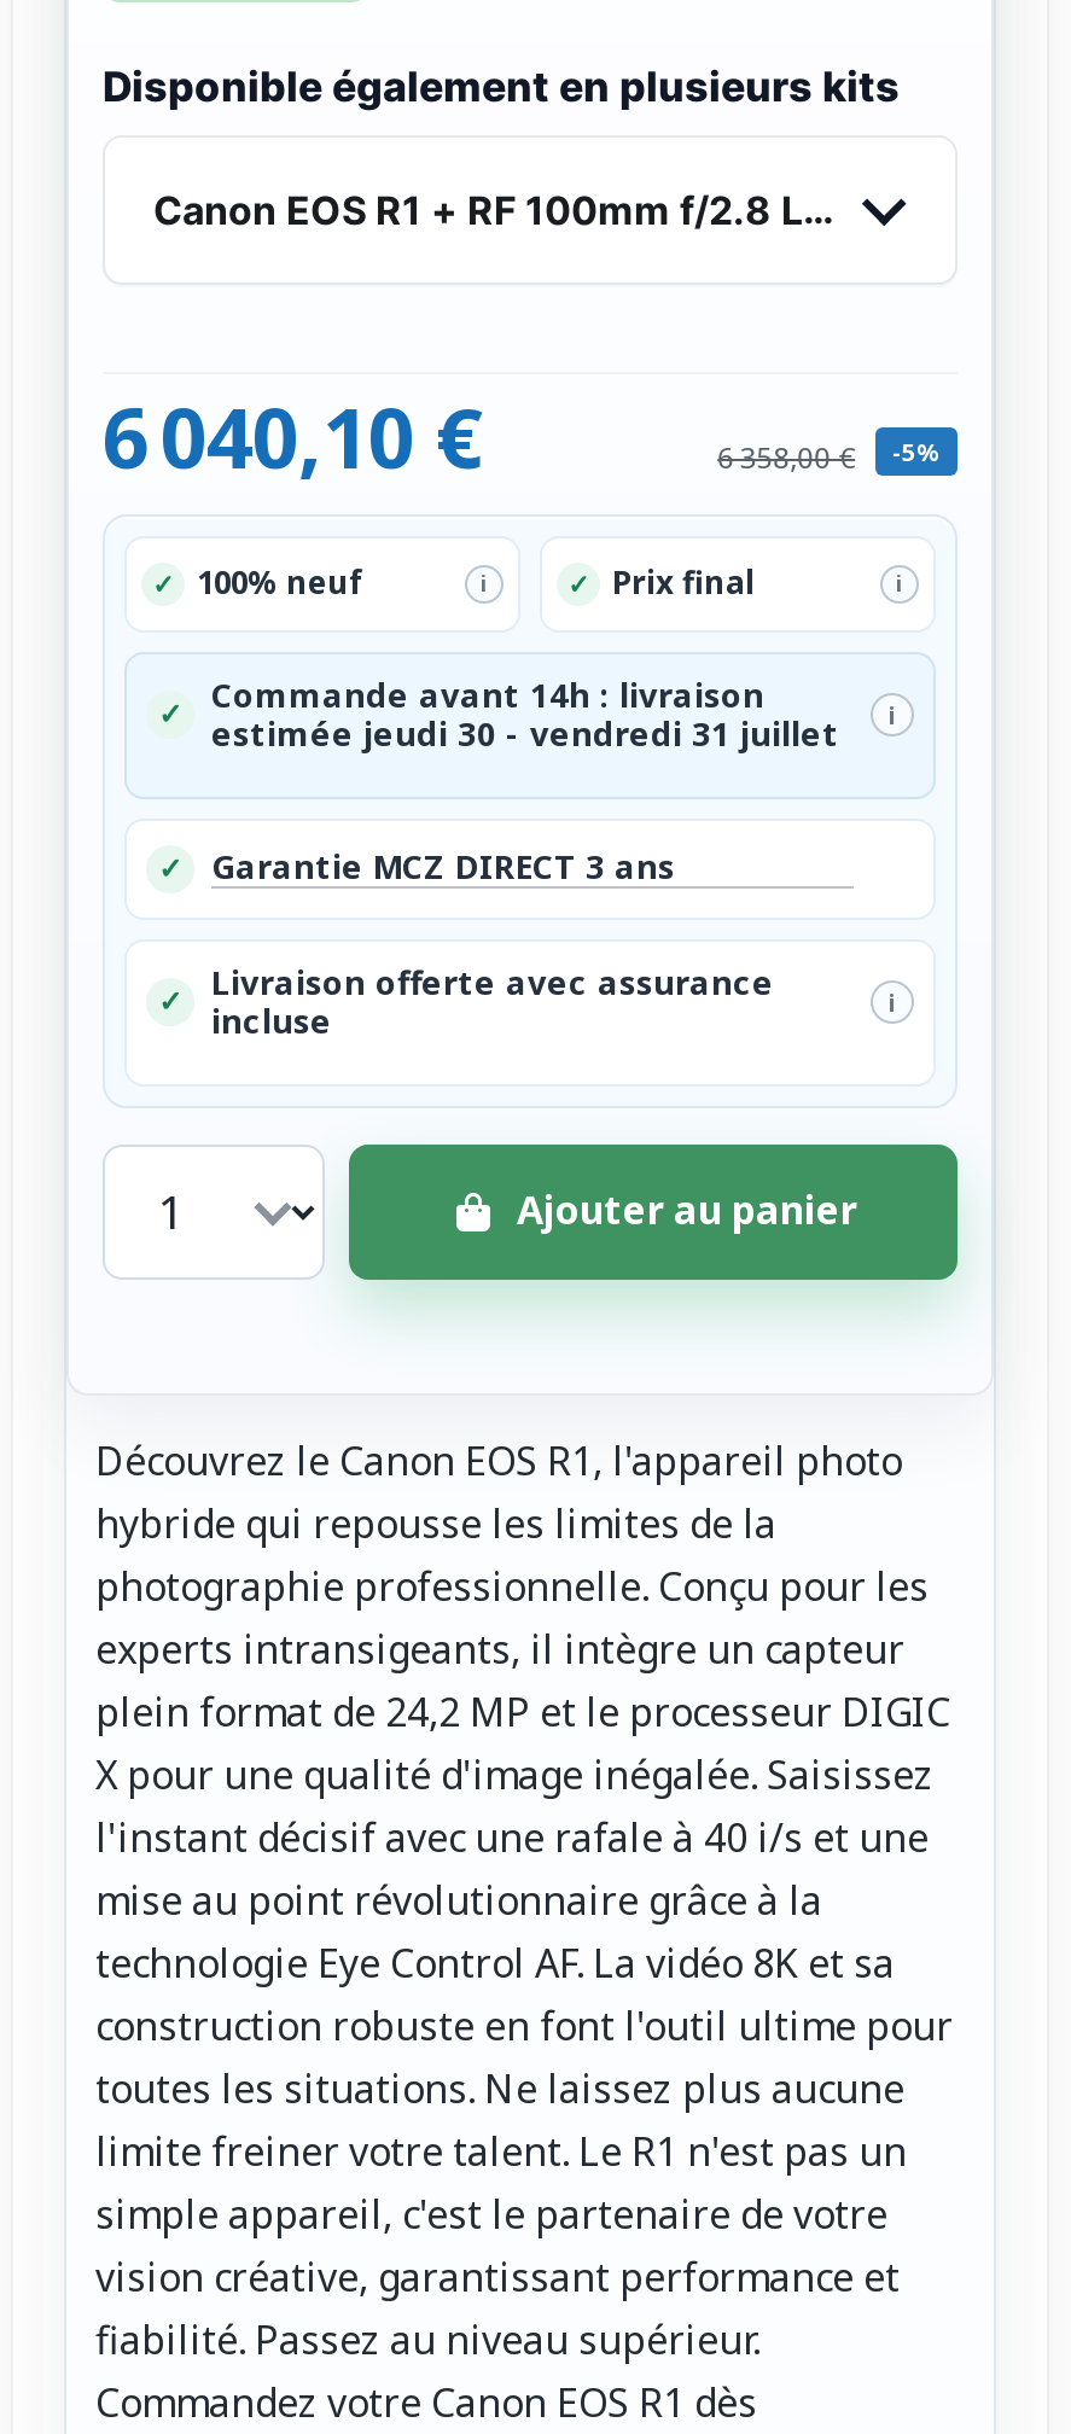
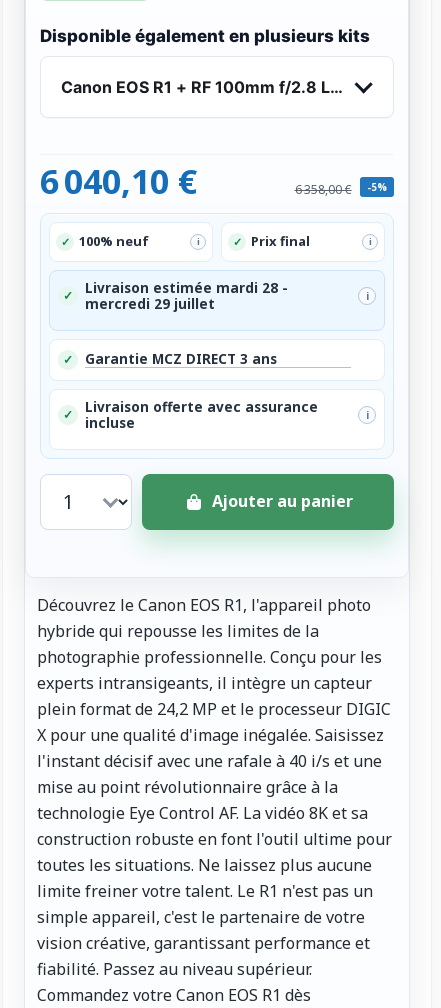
[211,673,839,755] Commande avant 14h : livraison | estimée jeudi 30 - vendredi 31 juillet -> [85,279,288,313] Livraison estimée mardi 28 - | mercredi 29 juillet

